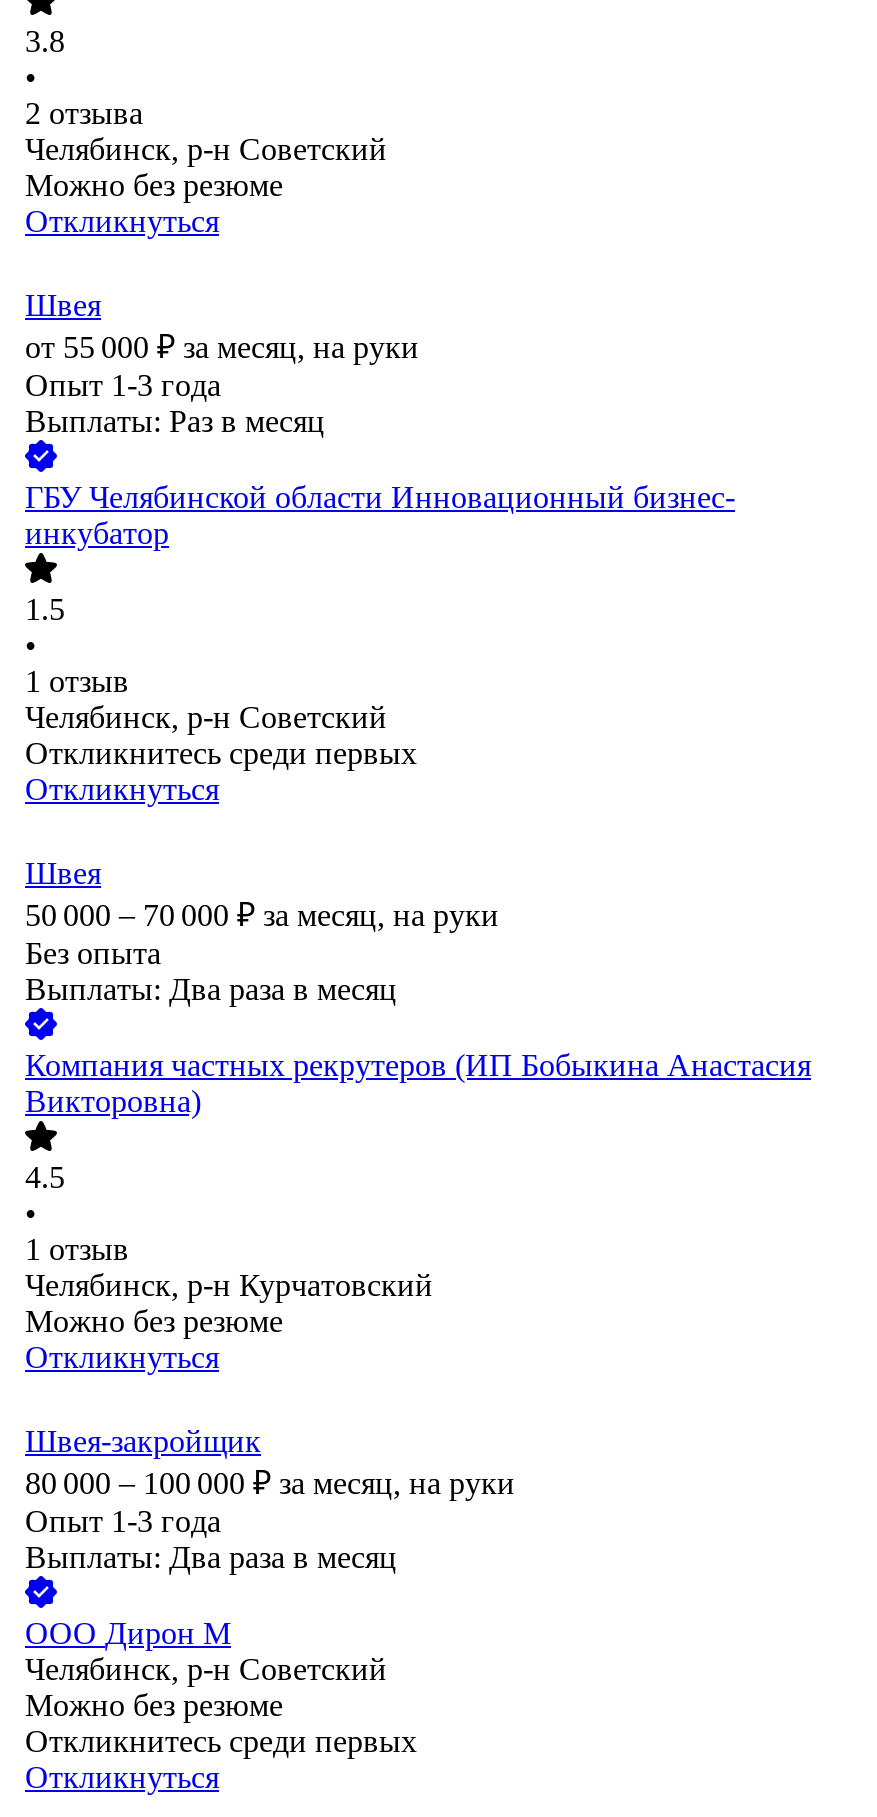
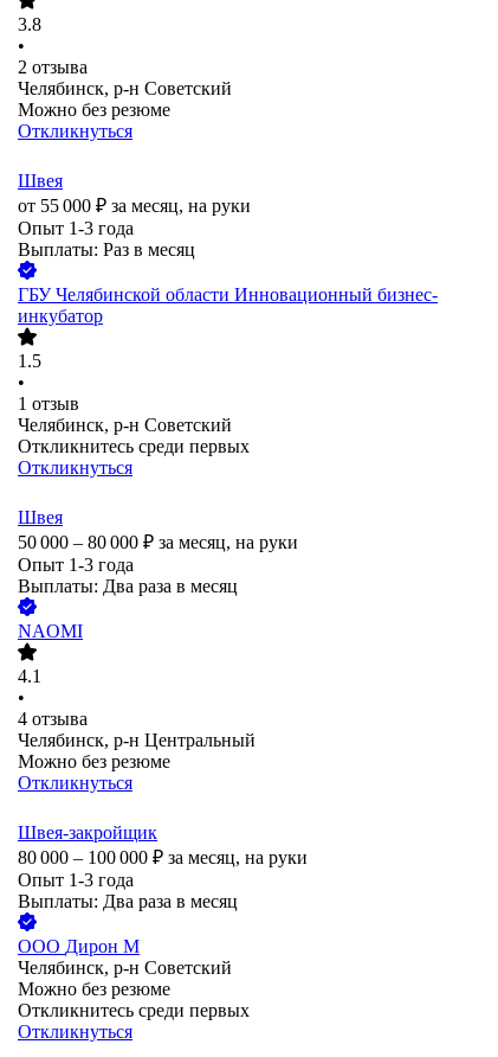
[25,899,499,971] 50 000 – 70 000 ₽ за месяц, на руки | Без опыта -> [18,532,298,575] 50 000 – 80 000 ₽ за месяц, на руки | Опыт 1-3 года
[25,1049,811,1119] Компания частных рекрутеров (ИП Бобыкина Анастасия | Викторовна) -> [18,621,83,641] NAOMI
[25,1161,65,1195] 4.5 -> [18,666,41,686] 4.1
[25,1233,433,1303] 1 отзыв | Челябинск, р-н Курчатовский -> [18,709,256,750] 4 отзыва | Челябинск, р-н Центральный

